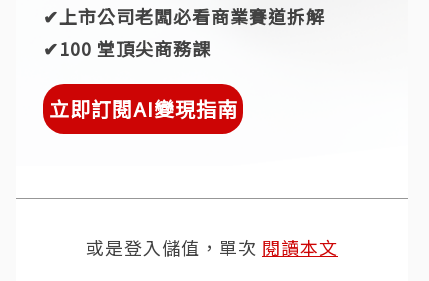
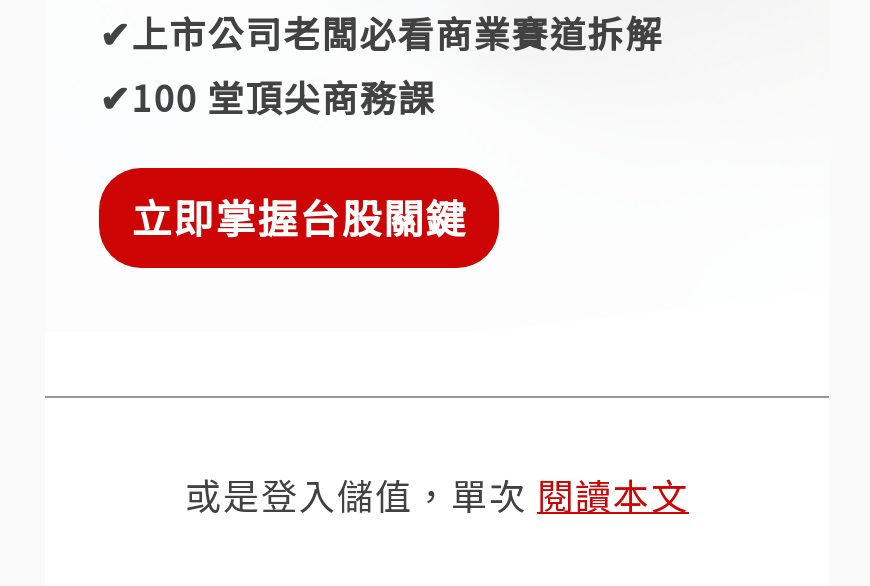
[49,94,238,123] 立即訂閱AI變現指南 -> [131,189,467,247] 立即掌握台股關鍵

